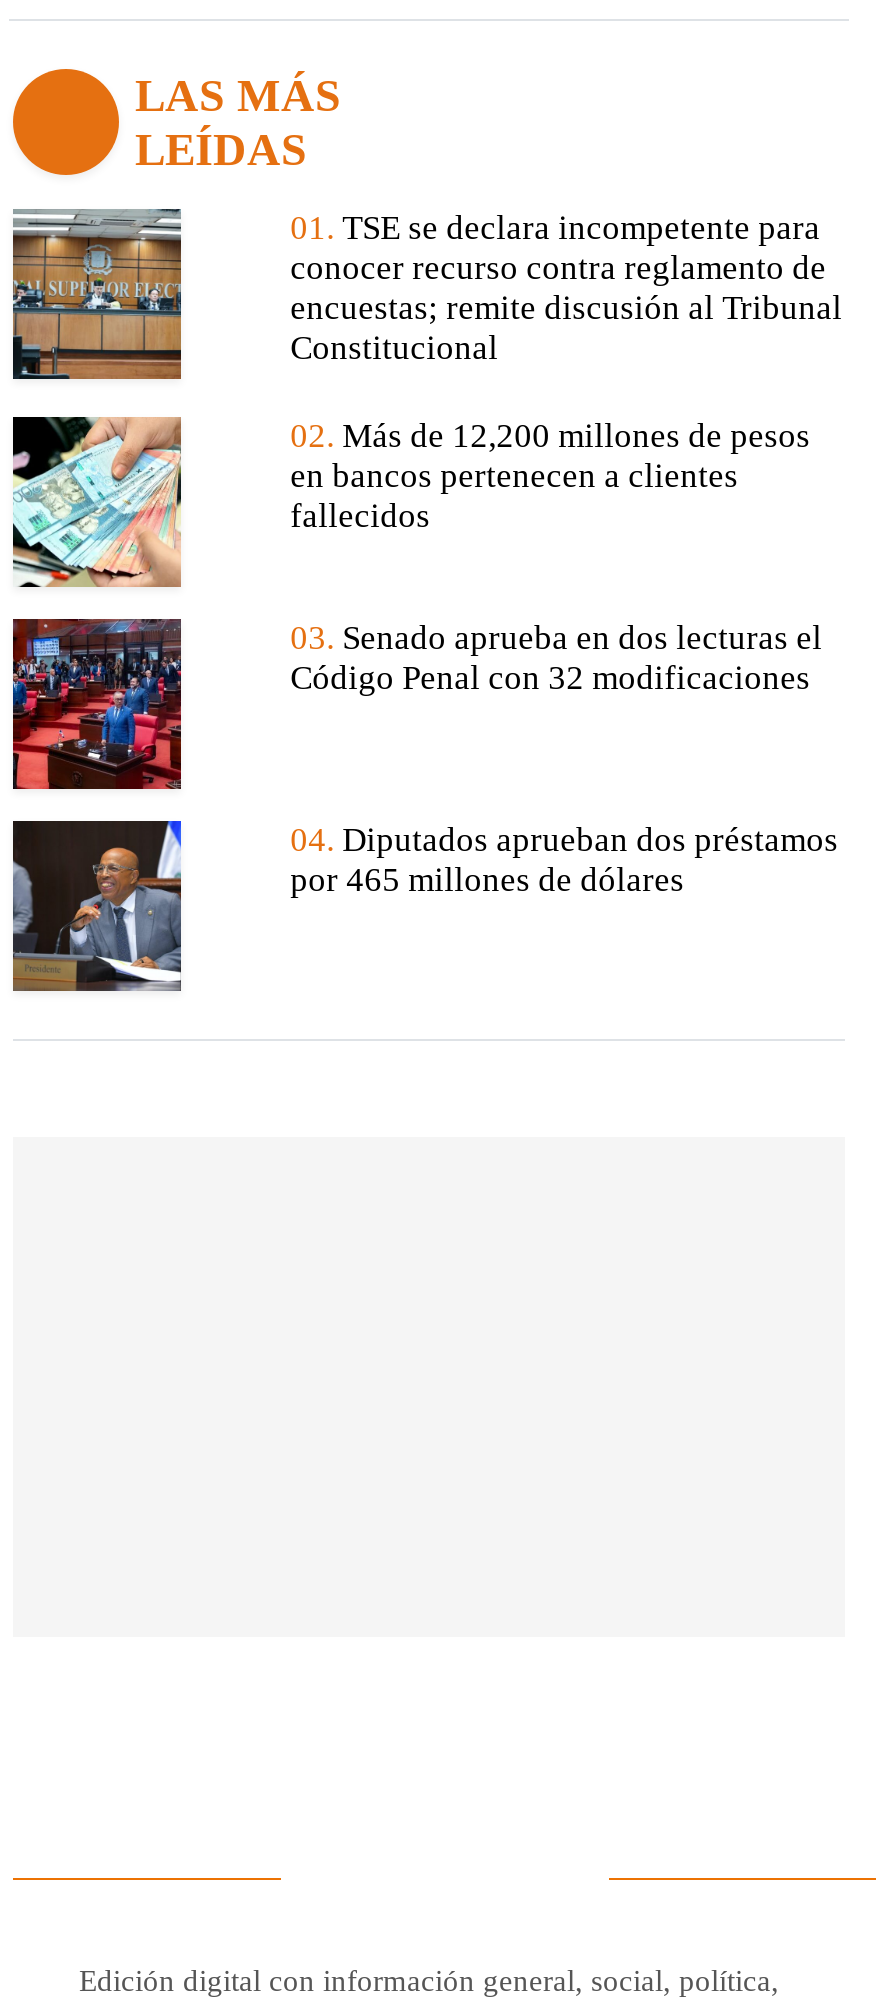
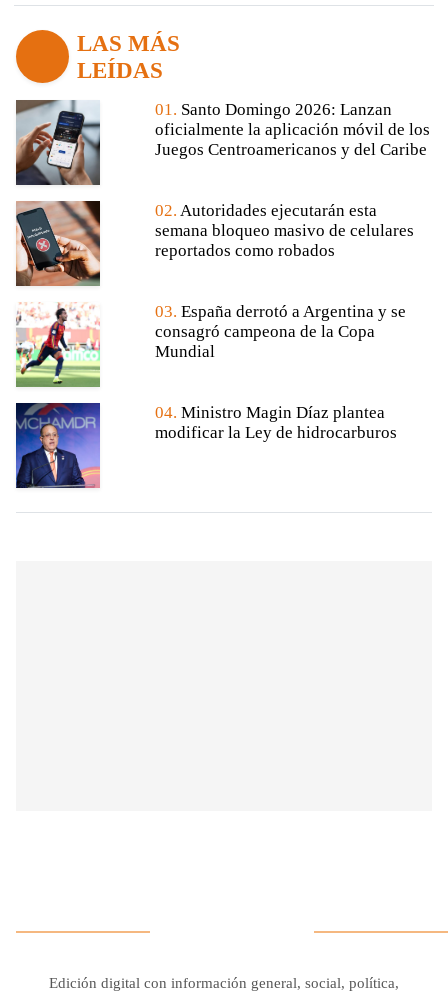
[13,207,183,381] [image] -> [16,100,101,186] [image]
[290,209,842,367] 01. TSE se declara incompetente para | conocer recurso contra reglamento de | encuestas; remite discusión al Tribunal | Constitucional -> [155,100,430,159] 01. Santo Domingo 2026: Lanzan | oficialmente la aplicación móvil de los | Juegos Centroamericanos y del Caribe
[11,417,183,587] [image] -> [15,200,101,287] [image]
[290,417,810,535] 02. Más de 12,200 millones de pesos | en bancos pertenecen a clientes | fallecidos -> [155,201,414,260] 02. Autoridades ejecutarán esta | semana bloqueo masivo de celulares | reportados como robados
[11,617,183,791] [image] -> [15,302,101,388] [image]
[290,619,822,697] 03. Senado aprueba en dos lecturas el | Código Penal con 32 modificaciones -> [155,302,406,361] 03. España derrotó a Argentina y se | consagró campeona de la Copa | Mundial
[11,819,183,993] [image] -> [15,402,101,489] [image]
[290,821,838,899] 04. Diputados aprueban dos préstamos | por 465 millones de dólares -> [155,403,397,442] 04. Ministro Magin Díaz plantea | modificar la Ley de hidrocarburos

